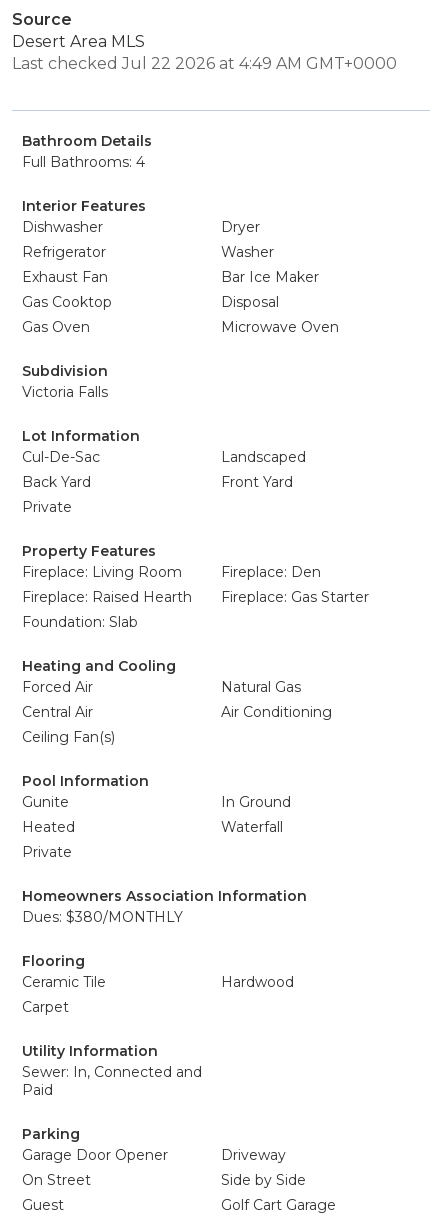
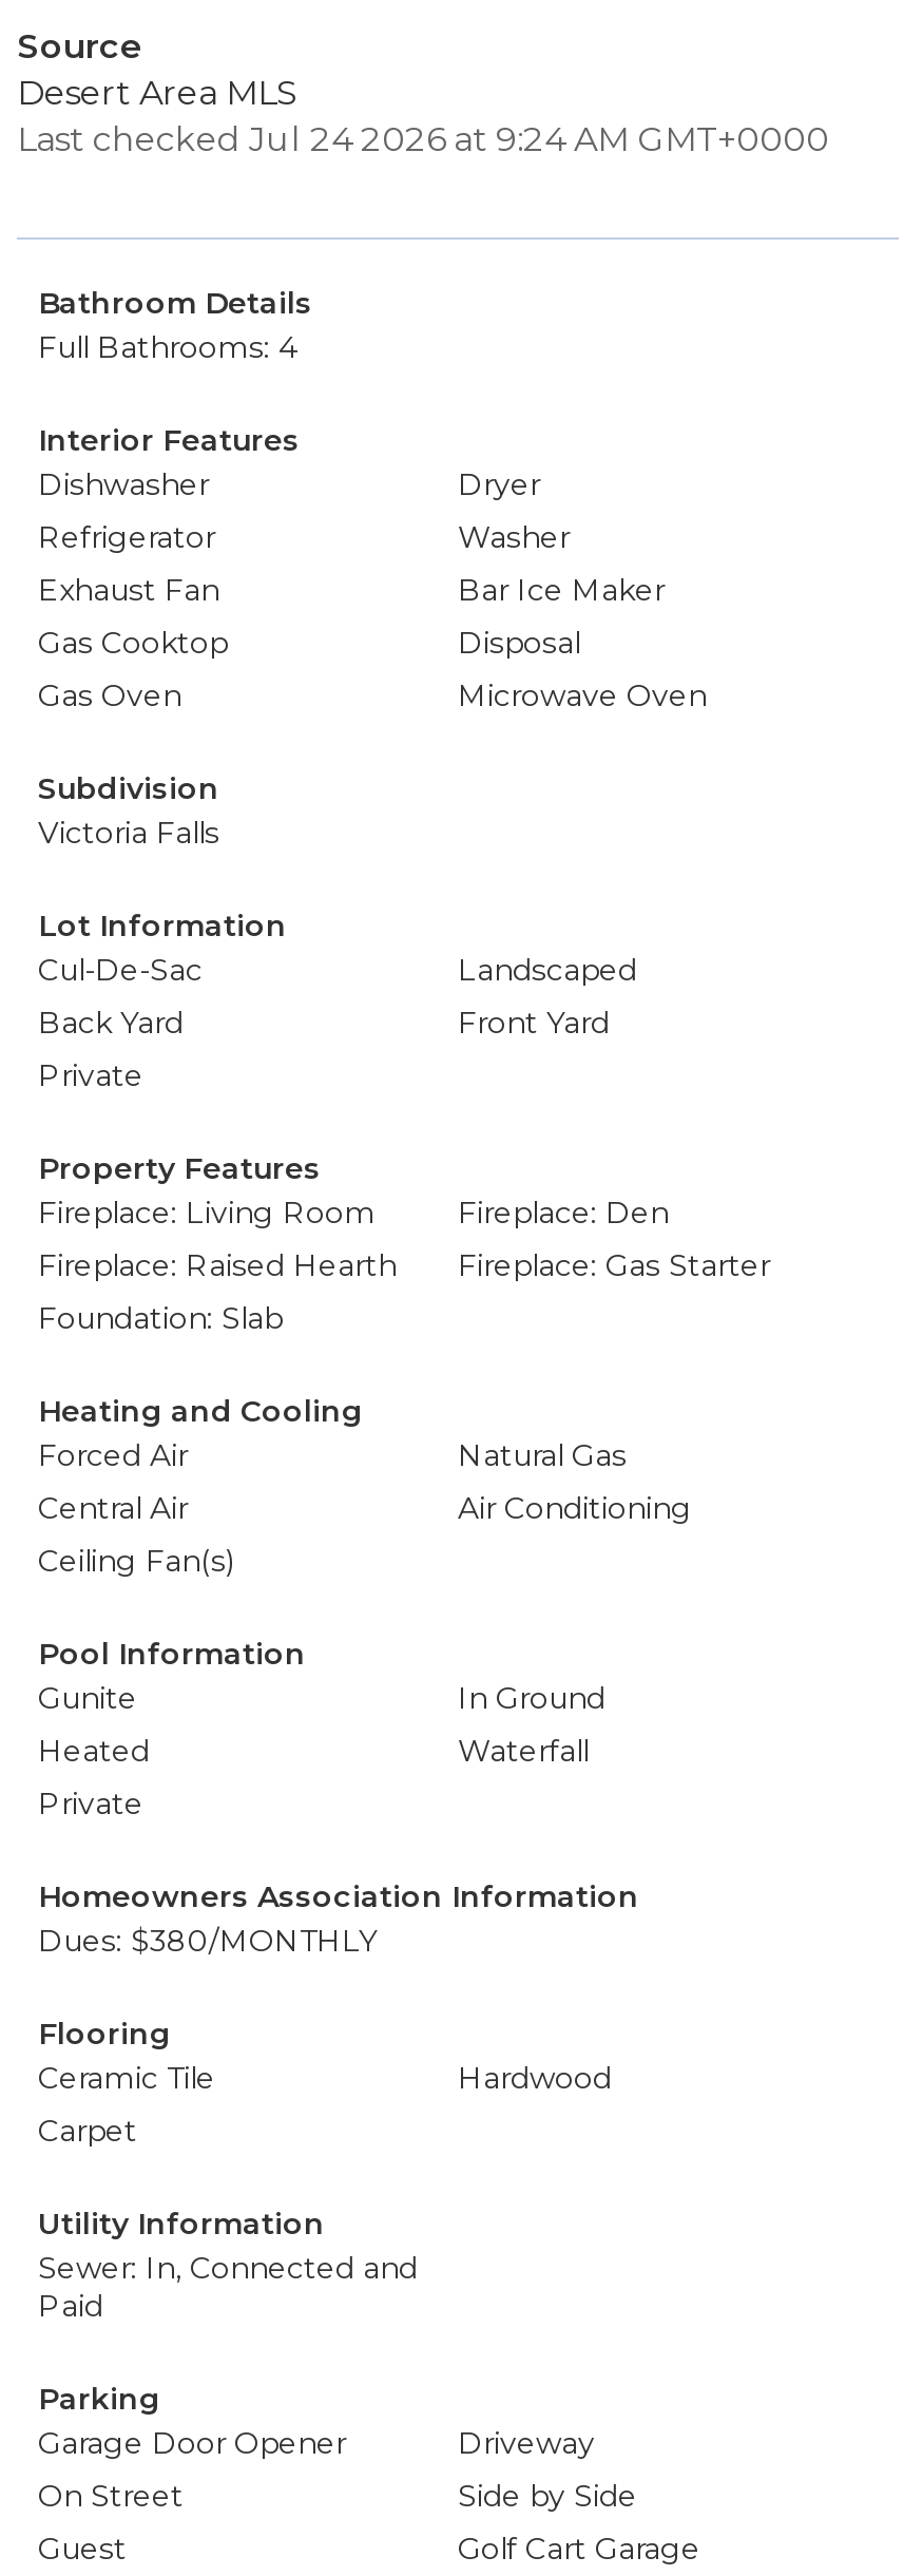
[12,54,397,73] Last checked Jul 22 2026 at 4:49 AM GMT+0000 -> [17,119,829,159] Last checked Jul 24 2026 at 9:24 AM GMT+0000

